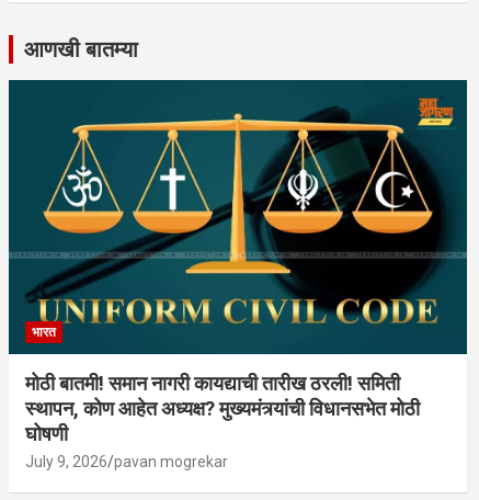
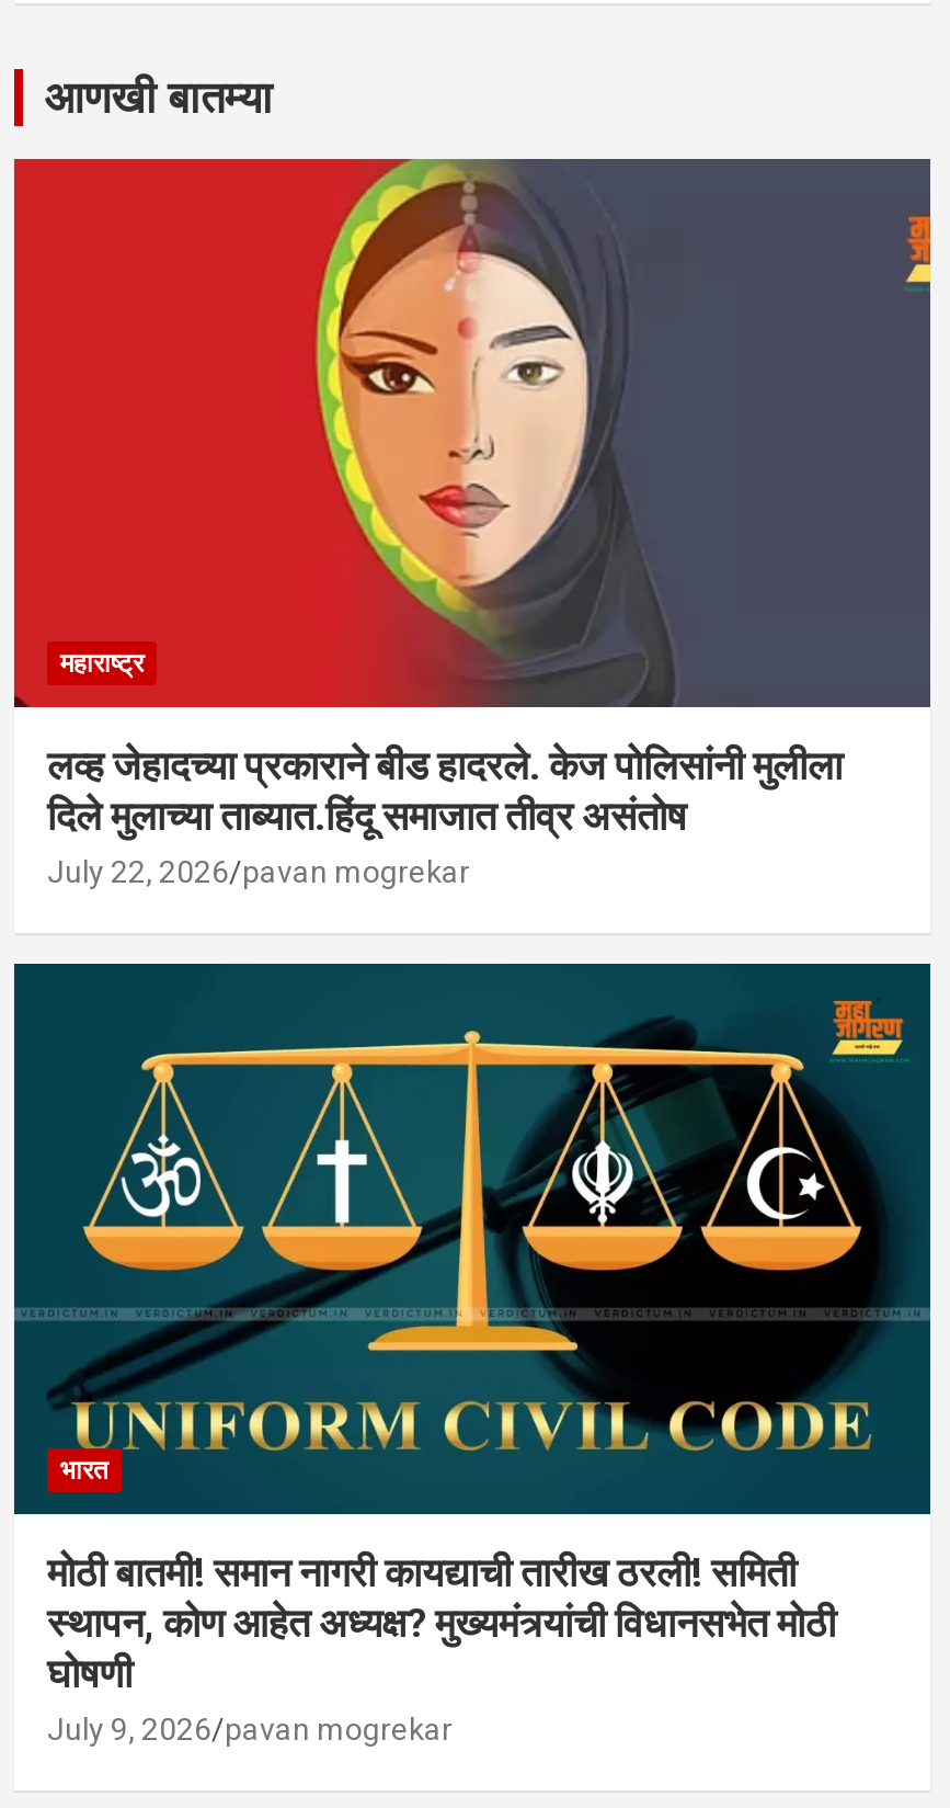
none -> [12,157,932,890] [image] | महाराष्ट्र | लव्ह जेहादच्या प्रकाराने बीड हादरले. केज पोलिसांनी मुलीला | दिले मुलाच्या ताब्यात.हिंदू समाजात तीव्र असंतोष | July 22, 2026 pavan mogrekar

